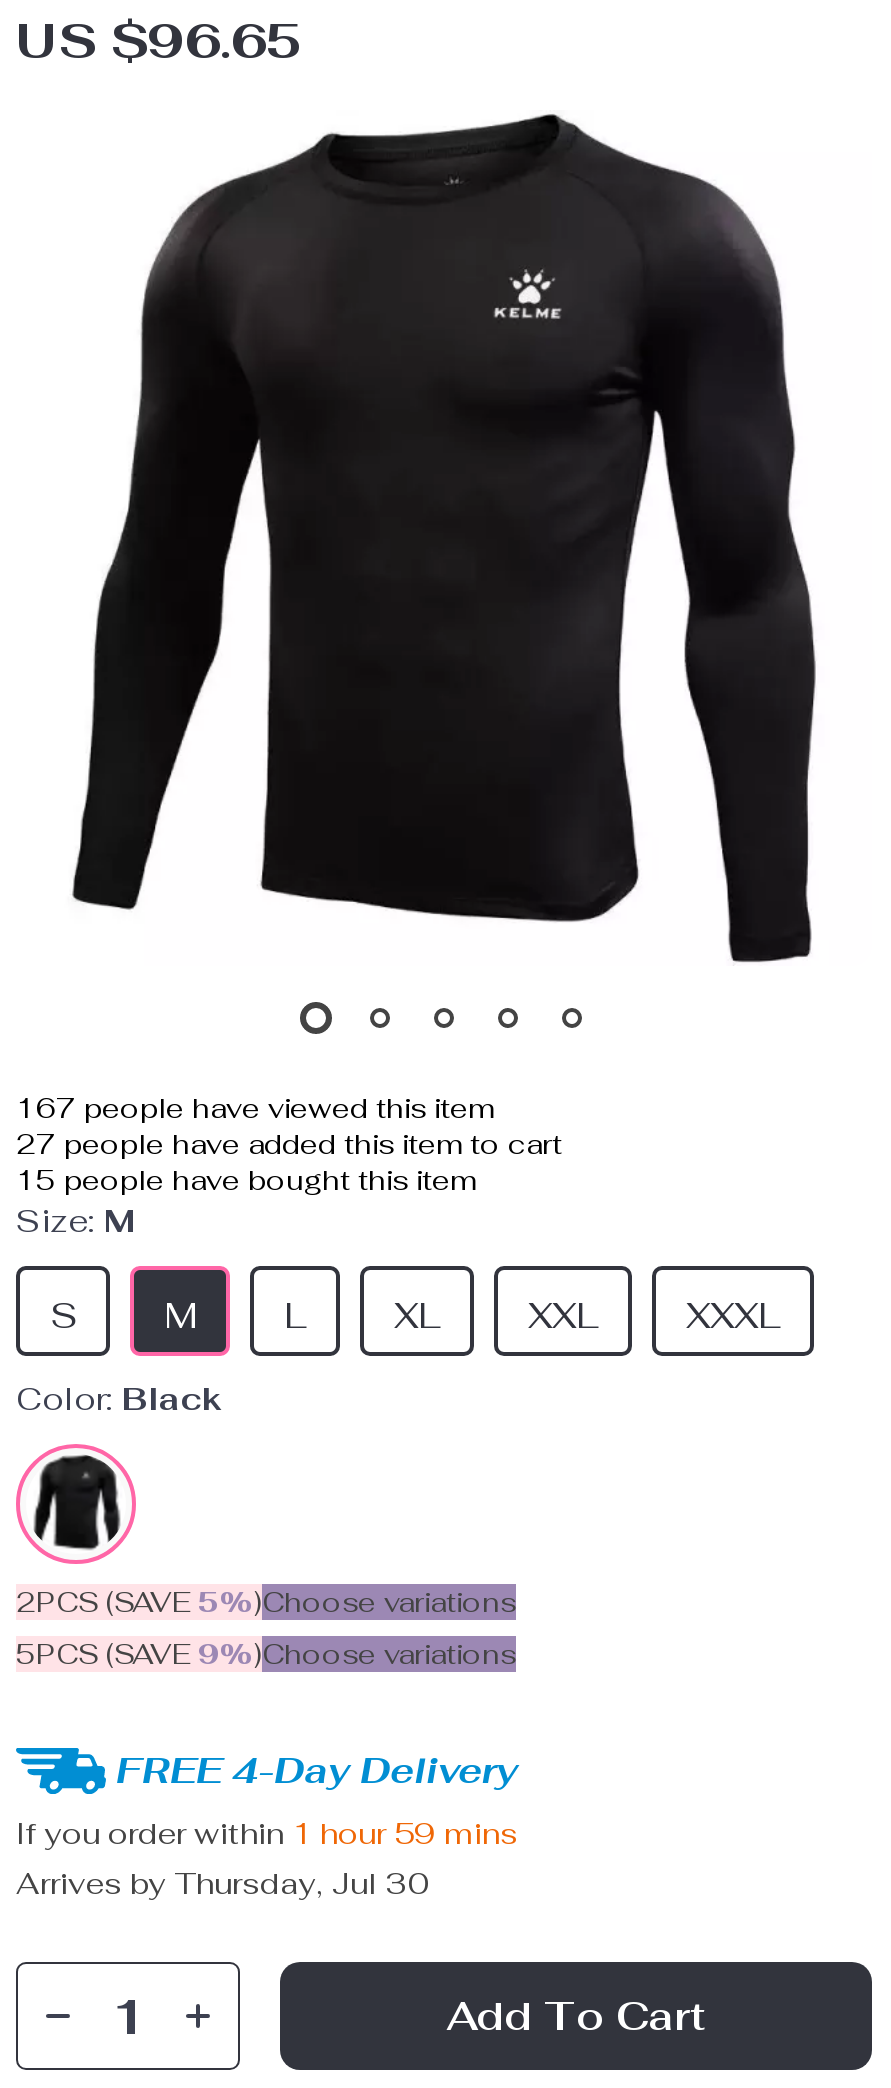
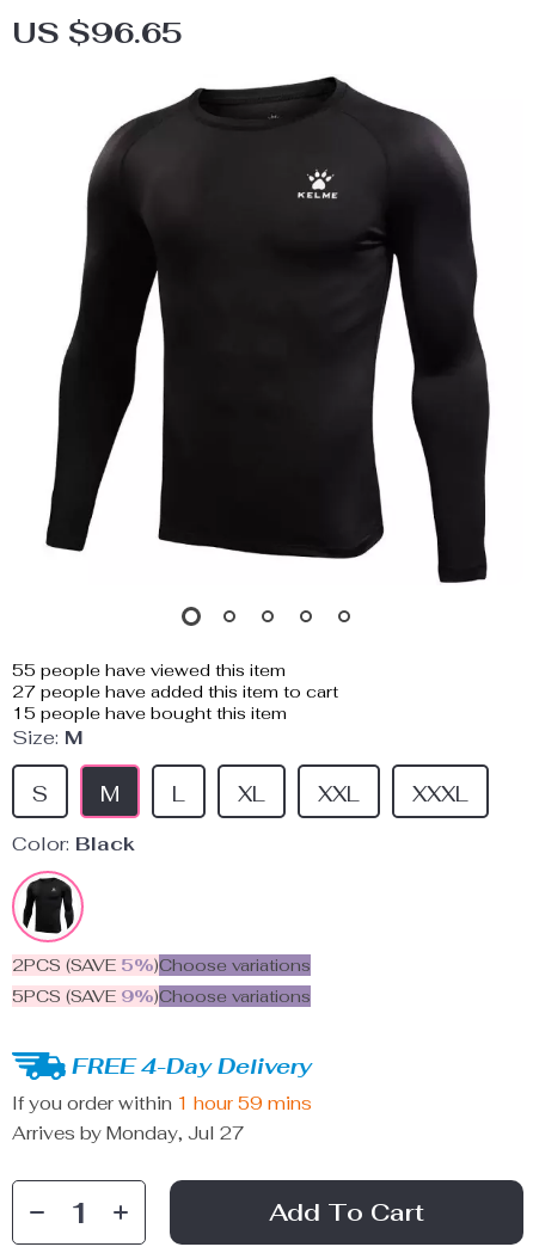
[16,1090,494,1126] 167 people have viewed this item -> [12,659,286,681] 55 people have viewed this item
[16,1864,430,1902] Arrives by Thursday, Jul 30 -> [12,1122,245,1144] Arrives by Monday, Jul 27

